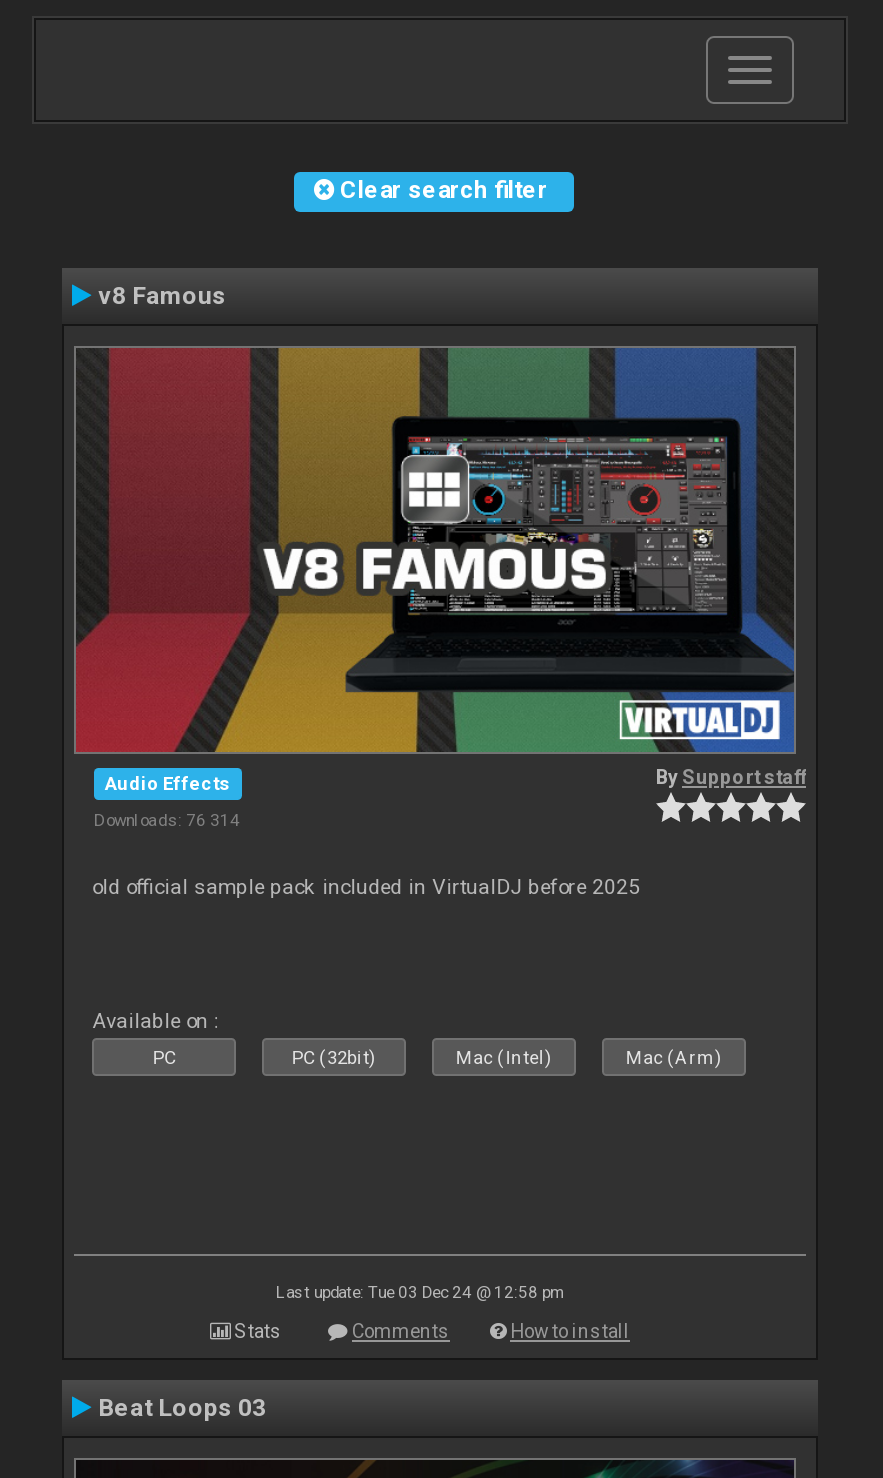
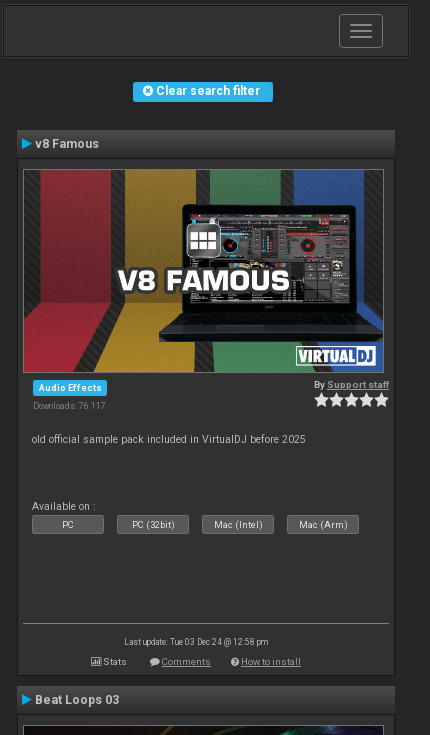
[94,809,240,829] Downloads: 76 314 -> [33,401,106,411] Downloads: 76 117

